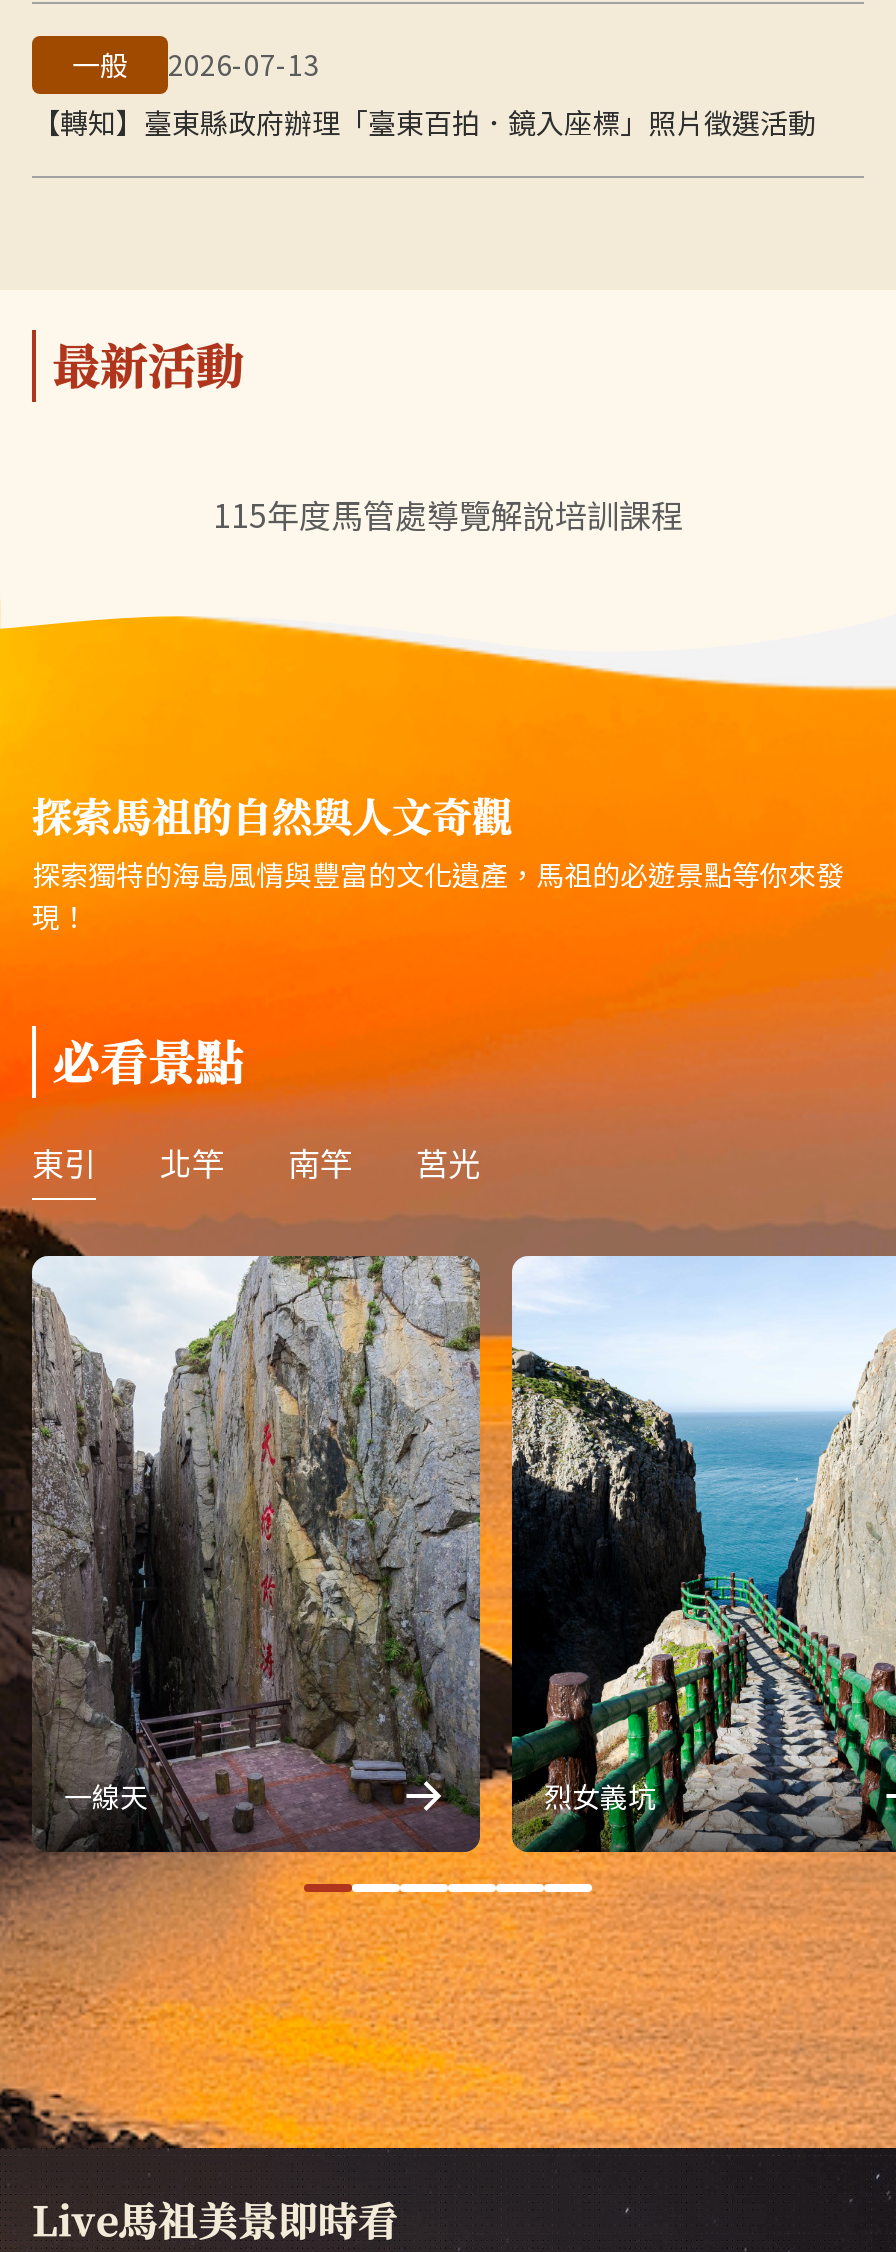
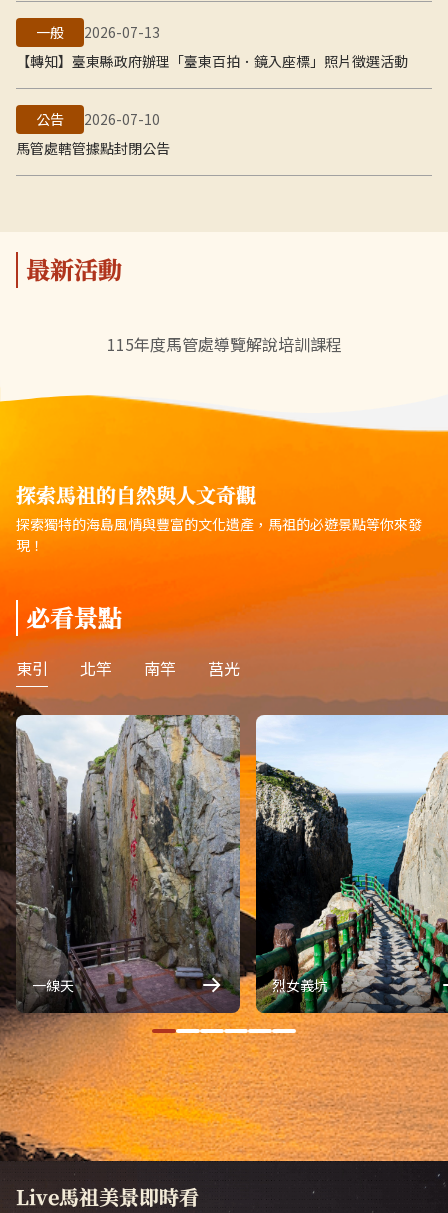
none -> [16,109,170,158] 公告 | 2026-07-10 | 馬管處轄管據點封閉公告

